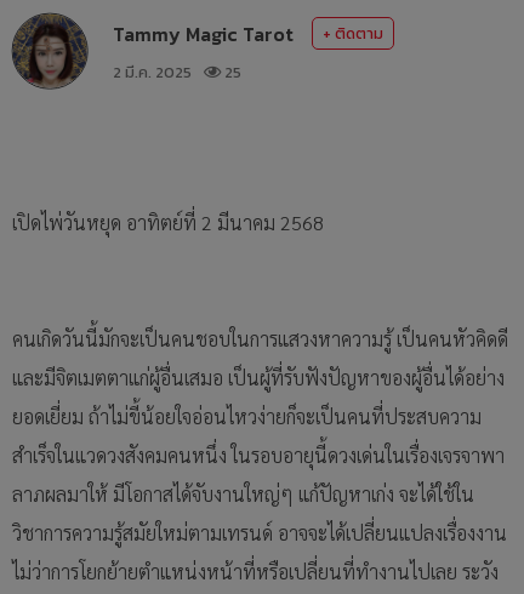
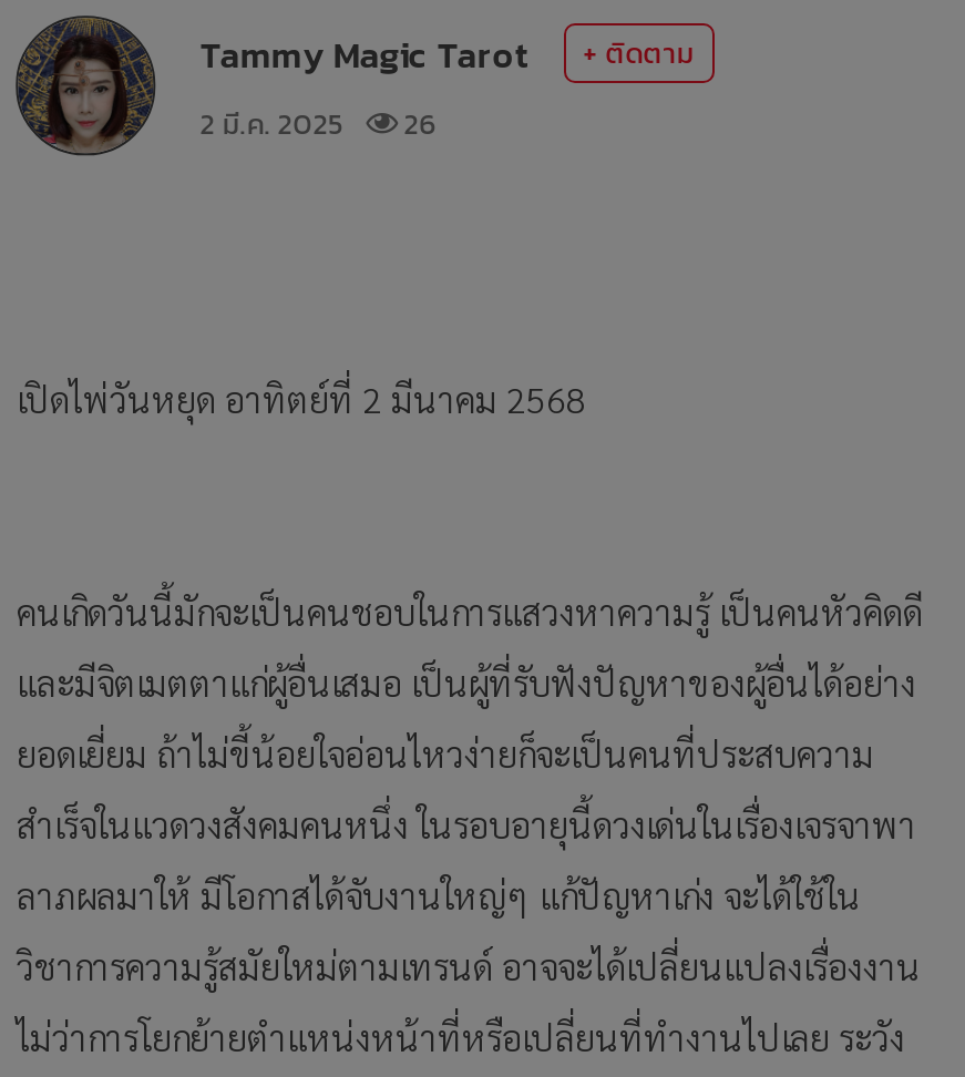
[112,61,241,84] 2 มี.ค. 2025 25 -> [200,104,437,146] 2 มี.ค. 2025 26

